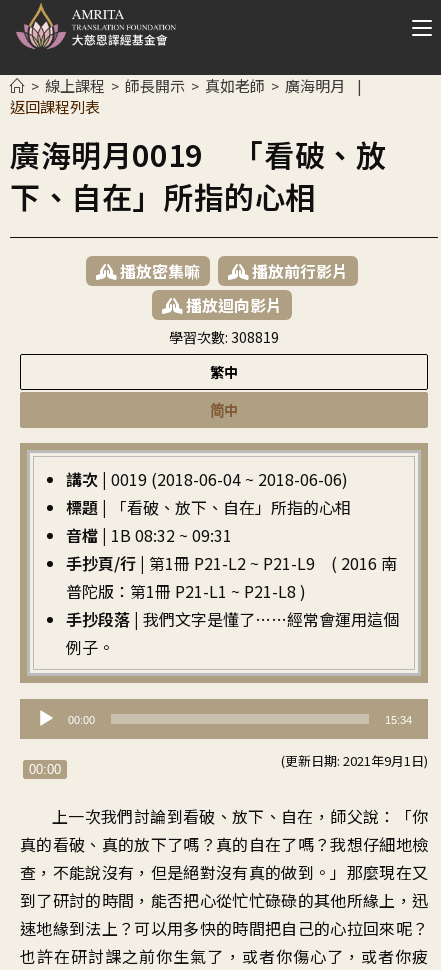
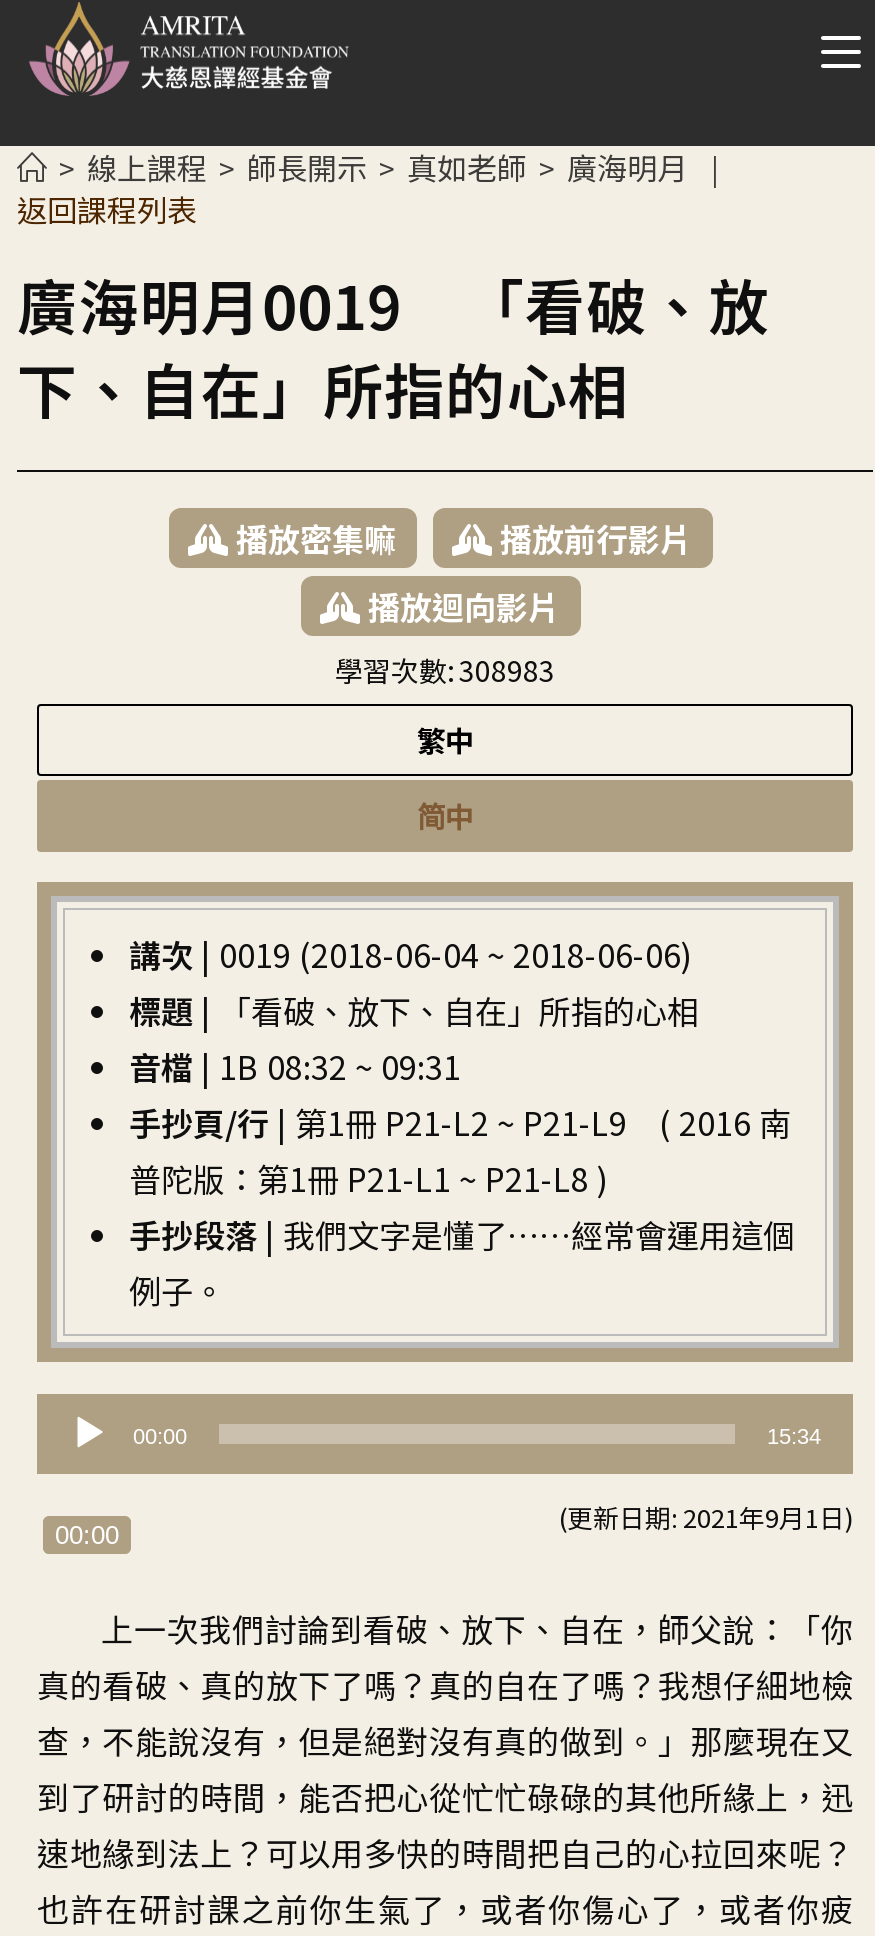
[169,326,279,346] 學習次數: 308819 -> [335,649,555,689] 學習次數: 308983

